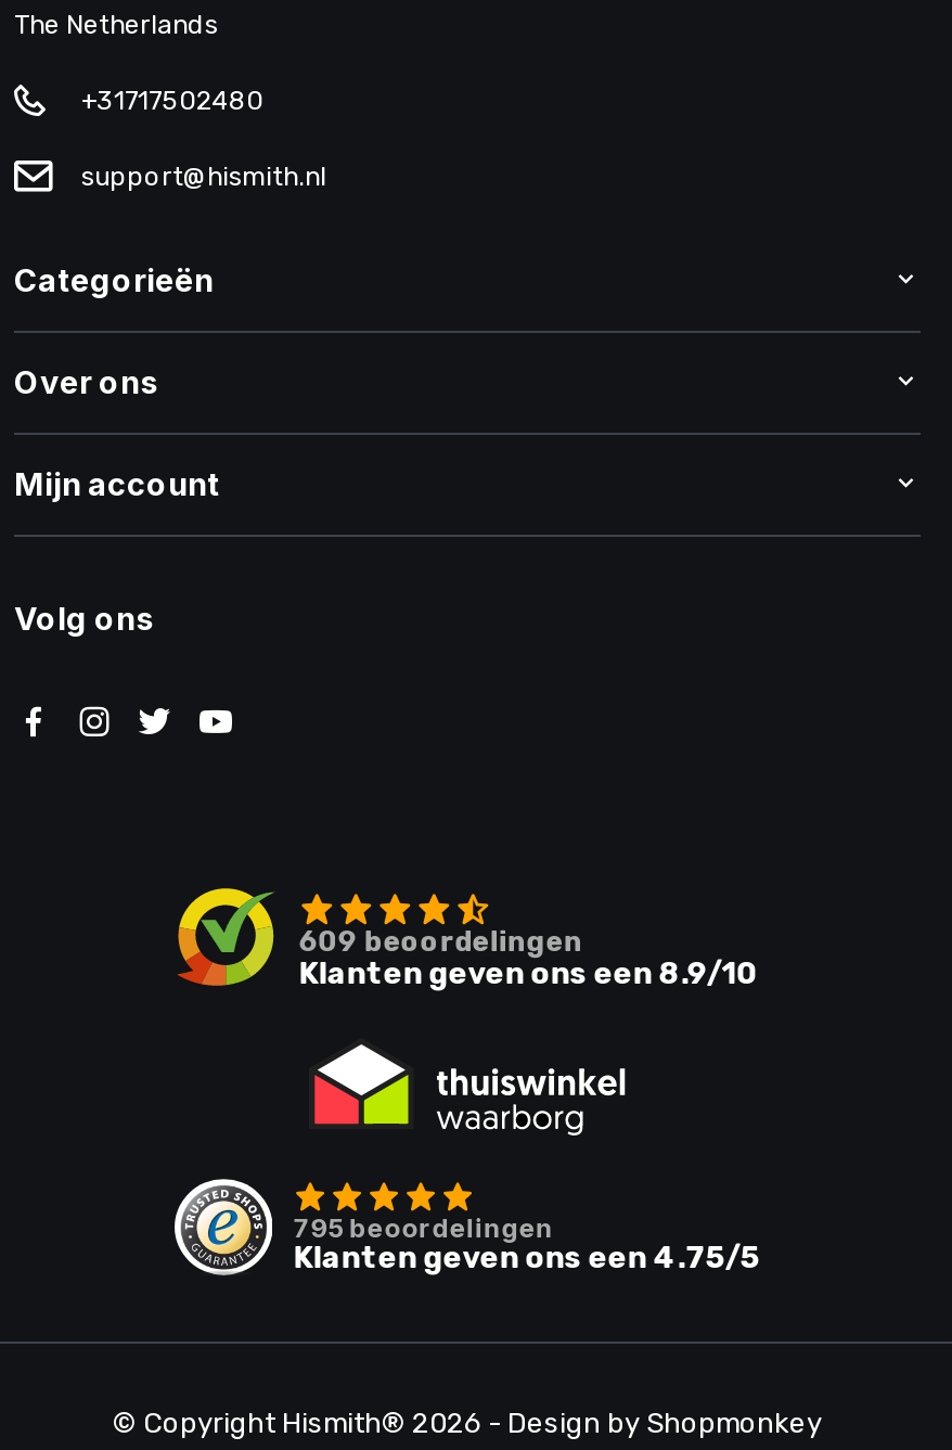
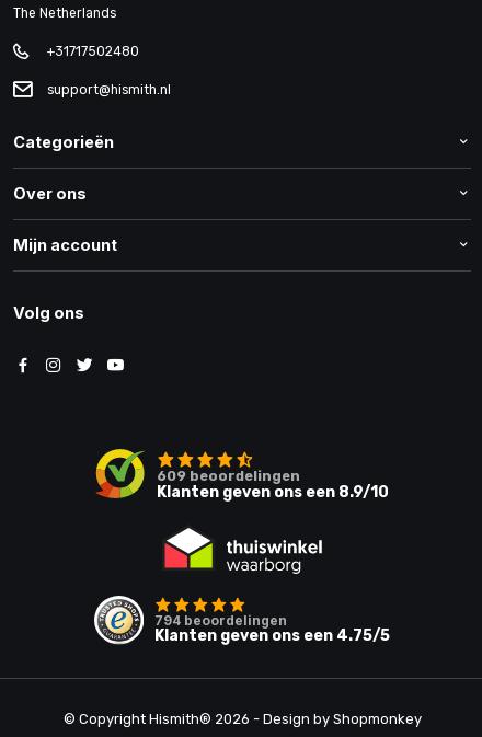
[293,1210,554,1243] 795 beoordelingen -> [154,612,287,628] 794 beoordelingen

